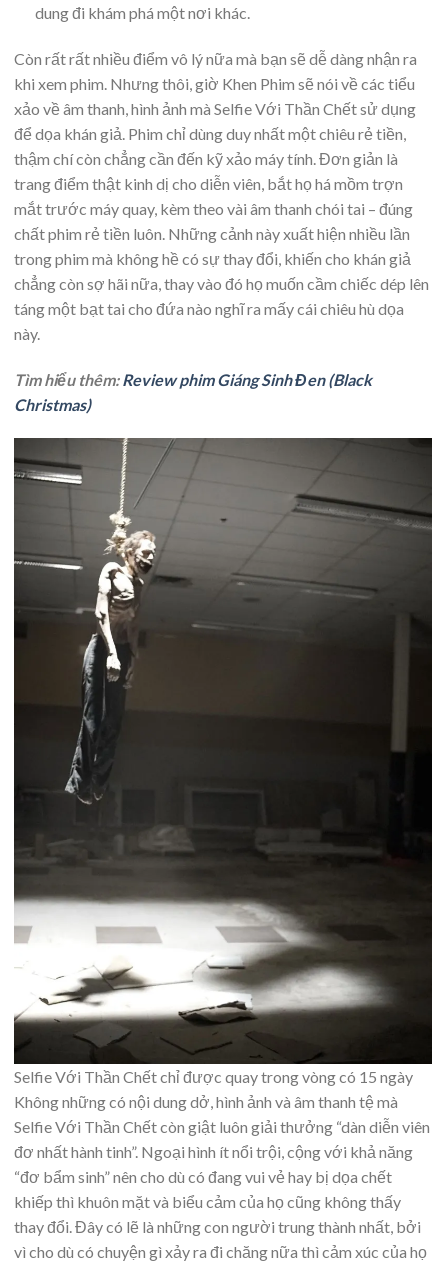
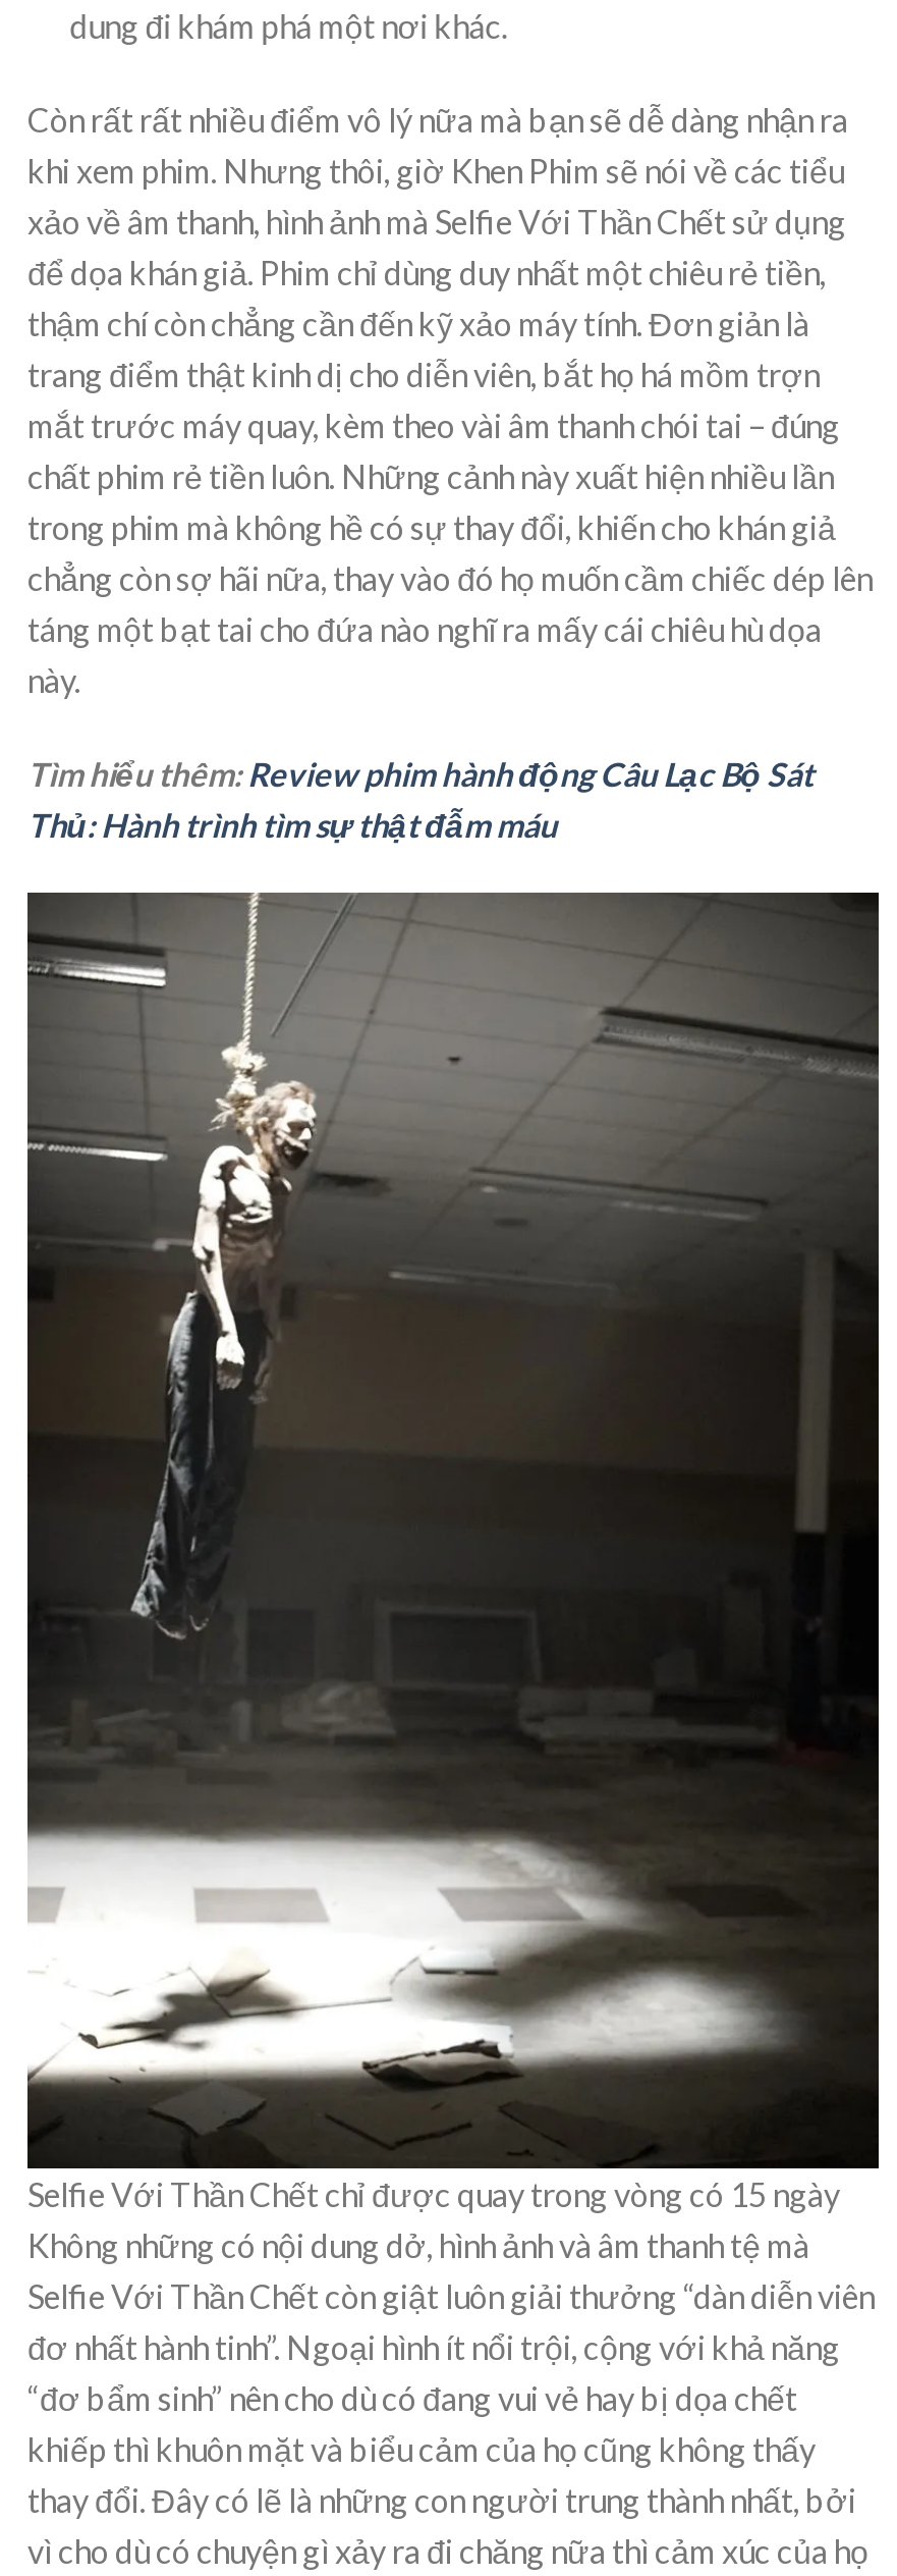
[14,370,372,414] Tìm hiểu thêm: Review phim Giáng Sinh Đen (Black | Christmas) -> [27,754,814,843] Tìm hiểu thêm: Review phim hành động Câu Lạc Bộ Sát | Thủ: Hành trình tìm sự thật đẫm máu

